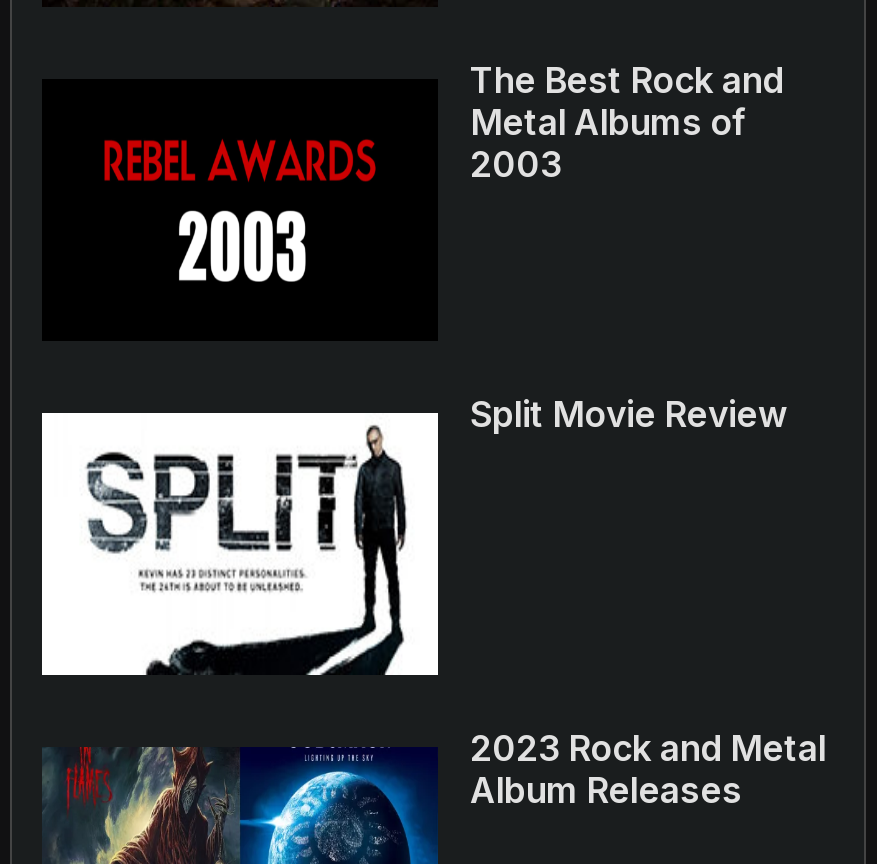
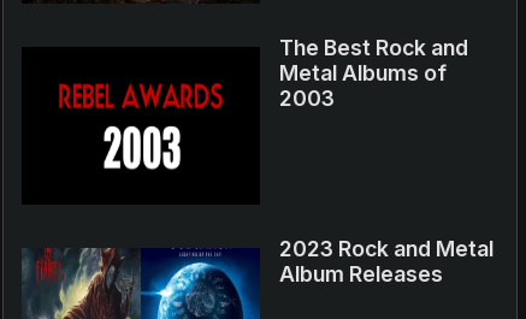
[40,392,788,678] [image] | Split Movie Review -> none

